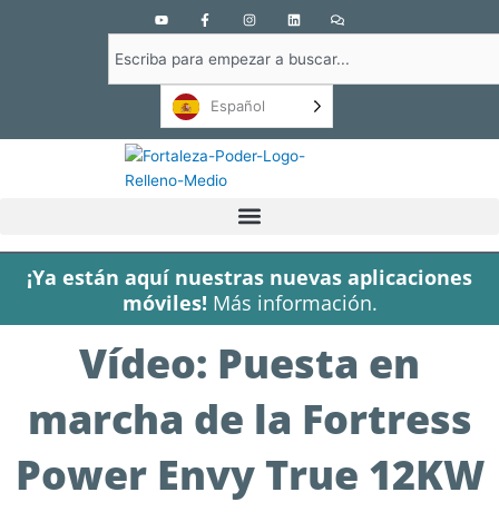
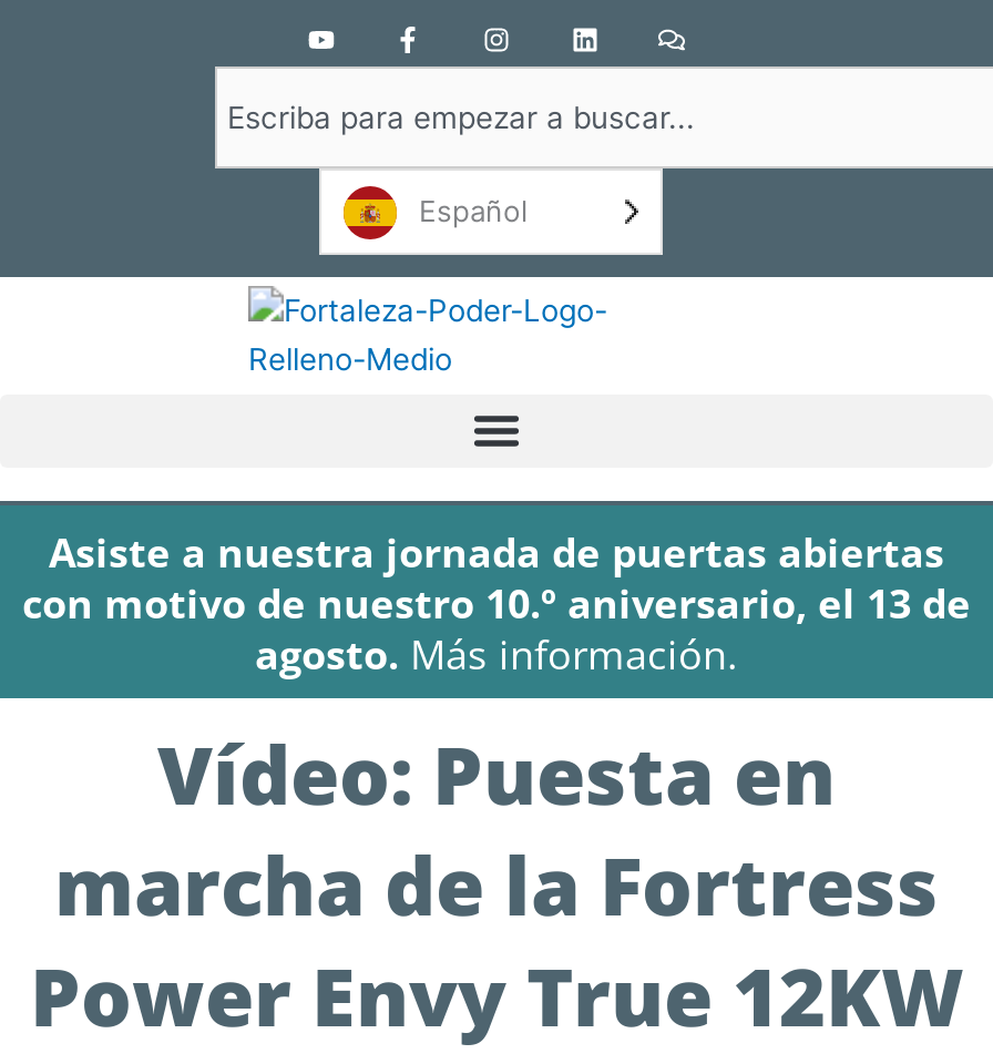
[27,263,472,316] ¡Ya están aquí nuestras nuevas aplicaciones | móviles! Más información. -> [22,525,971,680] Asiste a nuestra jornada de puertas abiertas | con motivo de nuestro 10.º aniversario, el 13 de | agosto. Más información.

